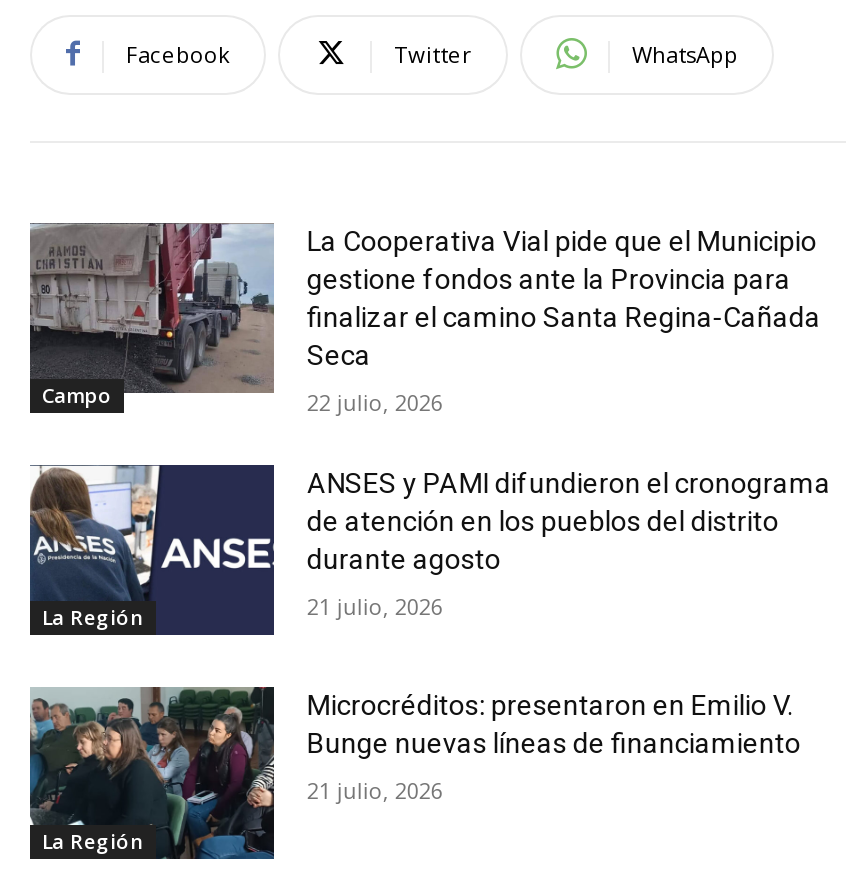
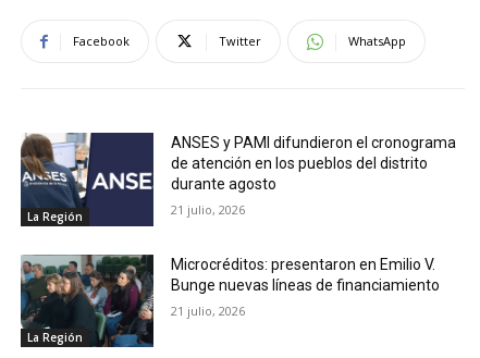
[28,222,276,408] [image] | Campo -> none
[307,224,821,416] La Cooperativa Vial pide que el Municipio | gestione fondos ante la Provincia para | finalizar el camino Santa Regina-Cañada | Seca | 22 julio, 2026 -> none

